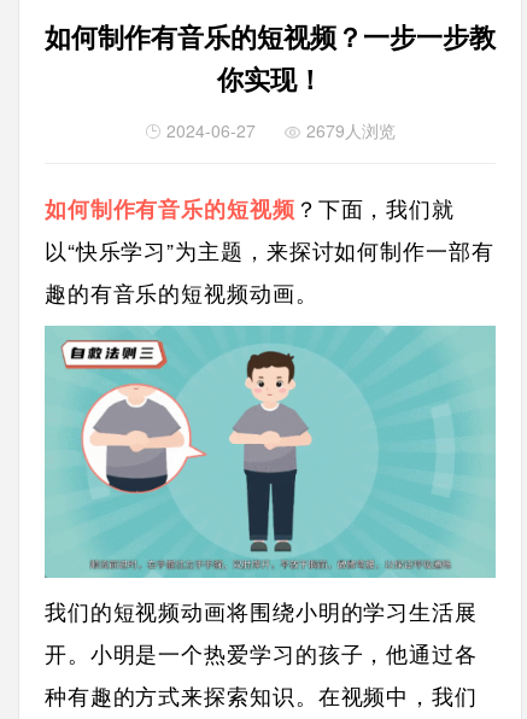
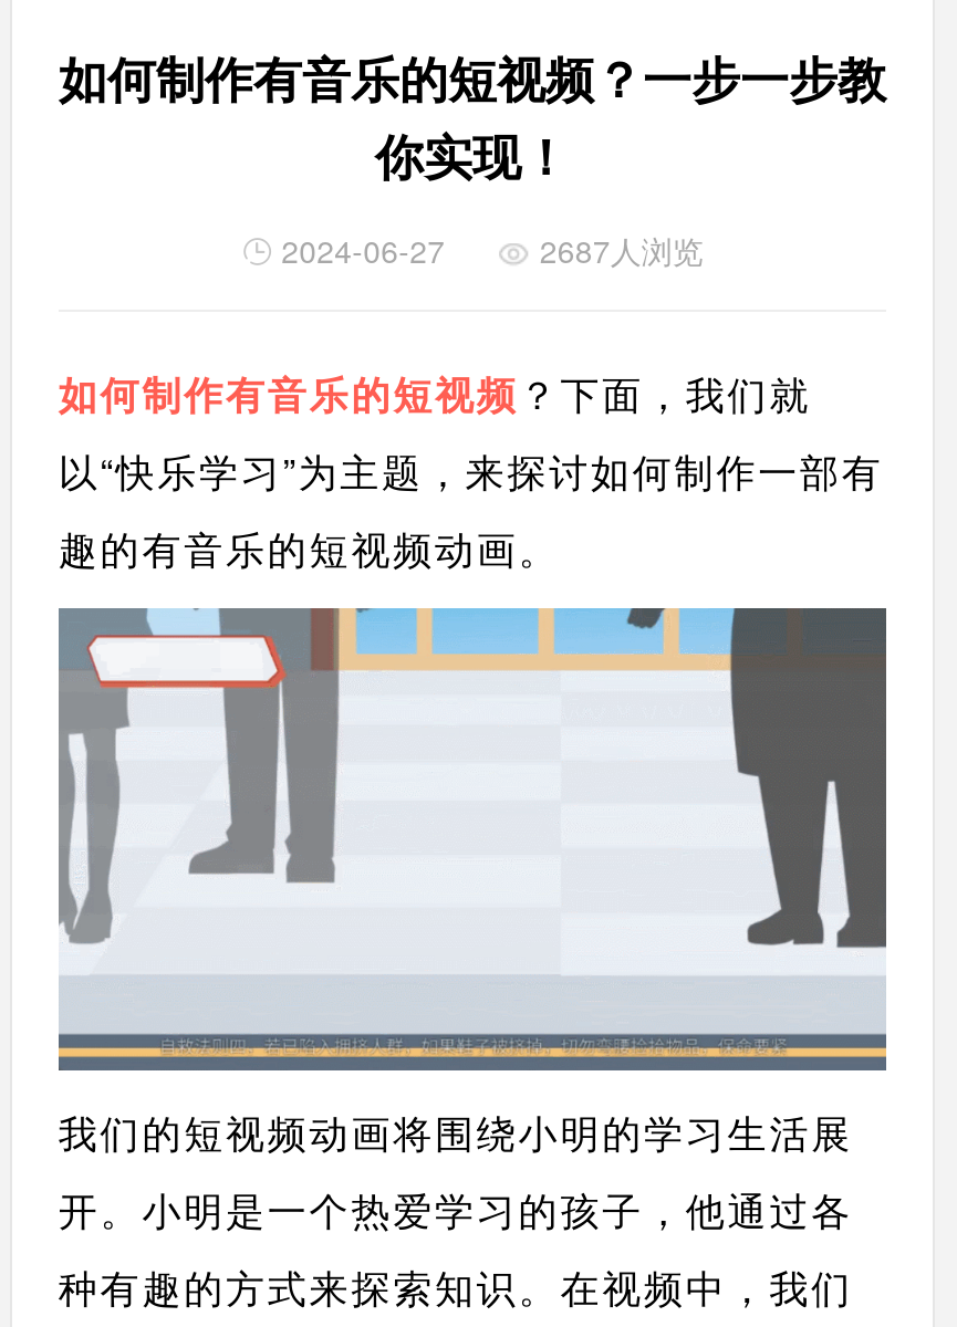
[161,118,396,142] 2024-06-27 2679人浏览 -> [272,228,703,272] 2024-06-27 2687人浏览
[43,325,497,579] [image] -> [56,606,888,1073] [image]

